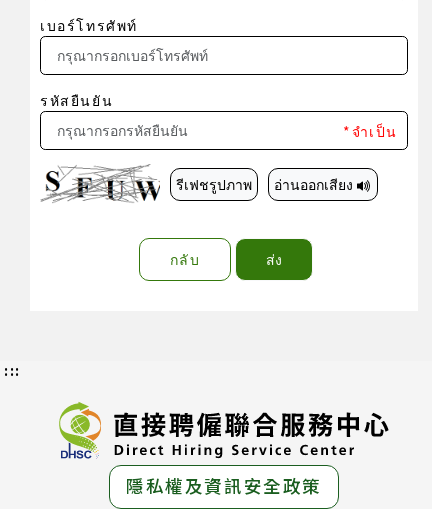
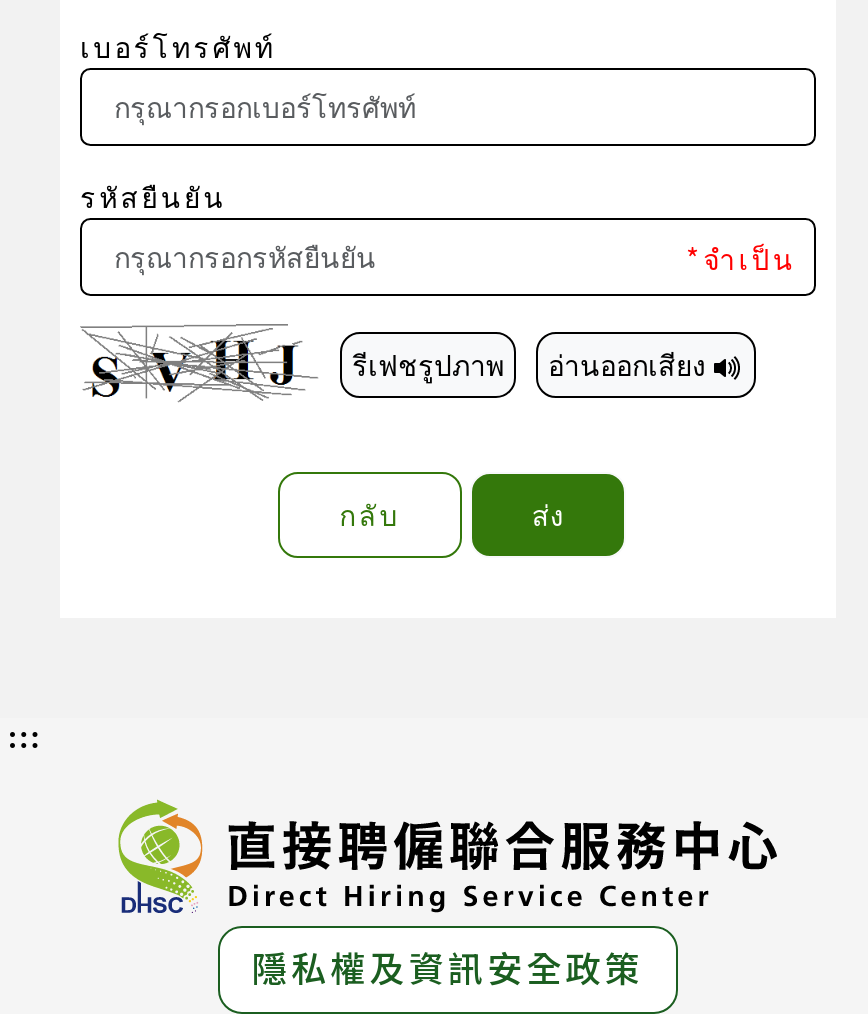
[40,164,161,202] [image] -> [80,324,320,402] [image]

